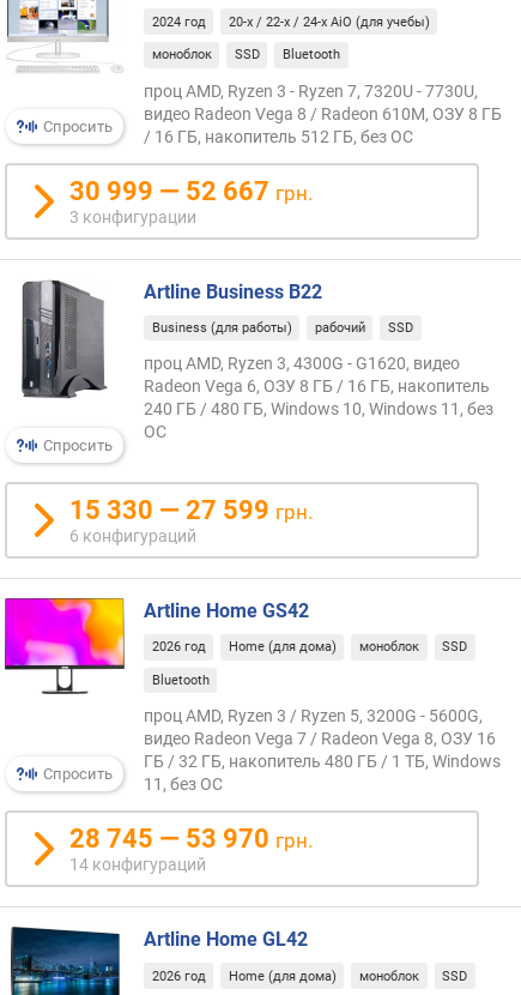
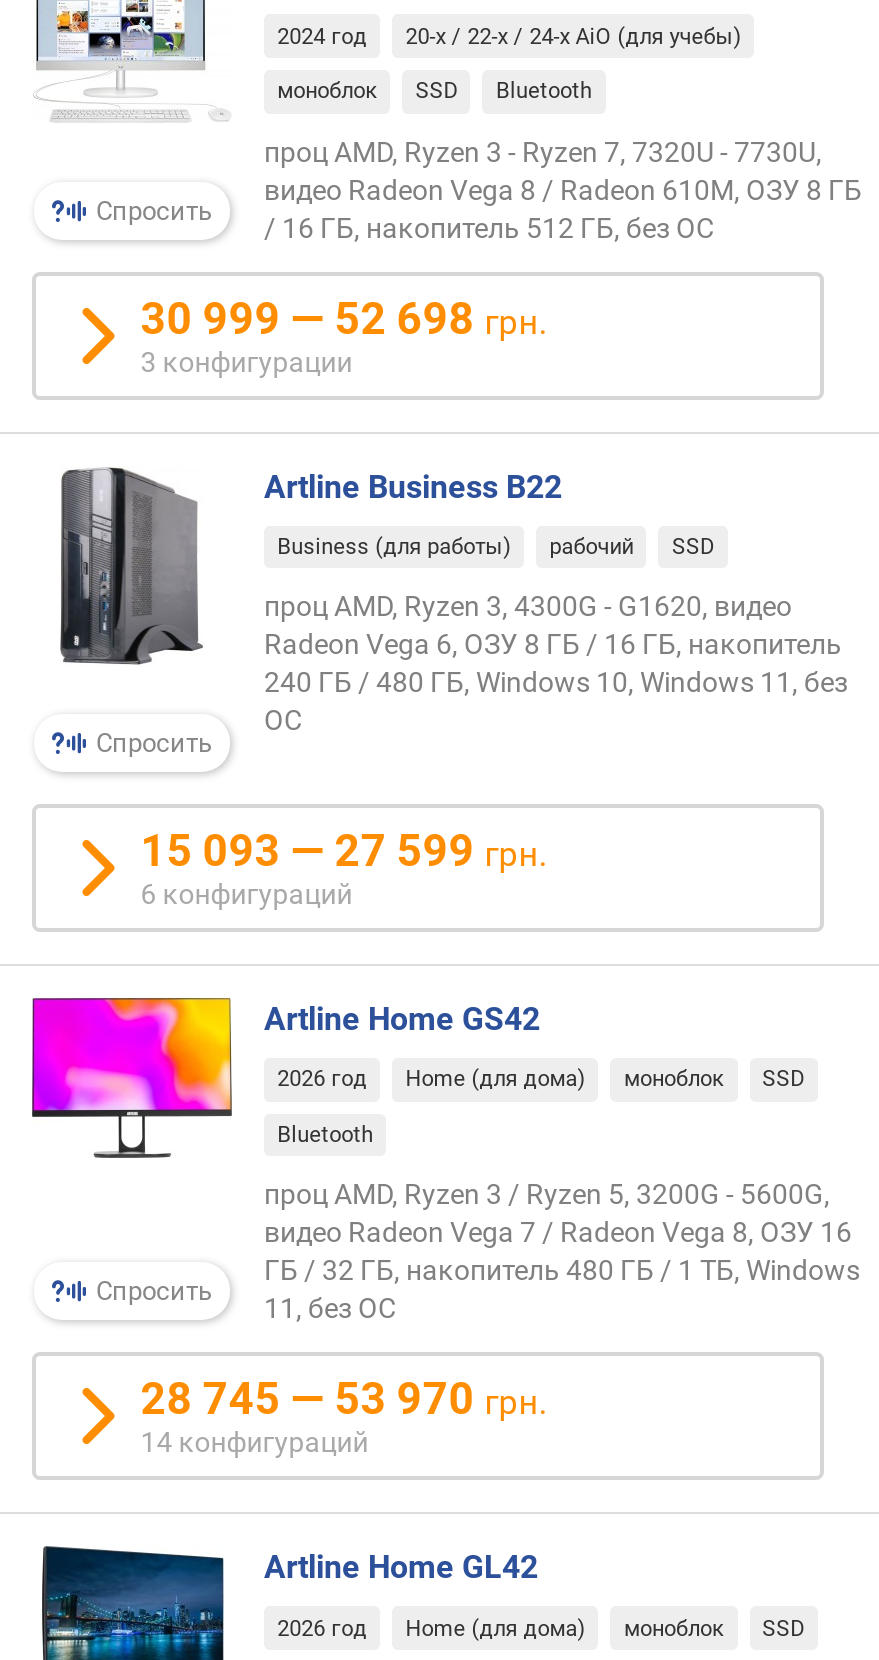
[70,176,313,206] 30 999 — 52 667 грн. -> [140,293,546,343] 30 999 — 52 698 грн.
[70,495,313,525] 15 330 — 27 599 грн. -> [140,826,546,876] 15 093 — 27 599 грн.

